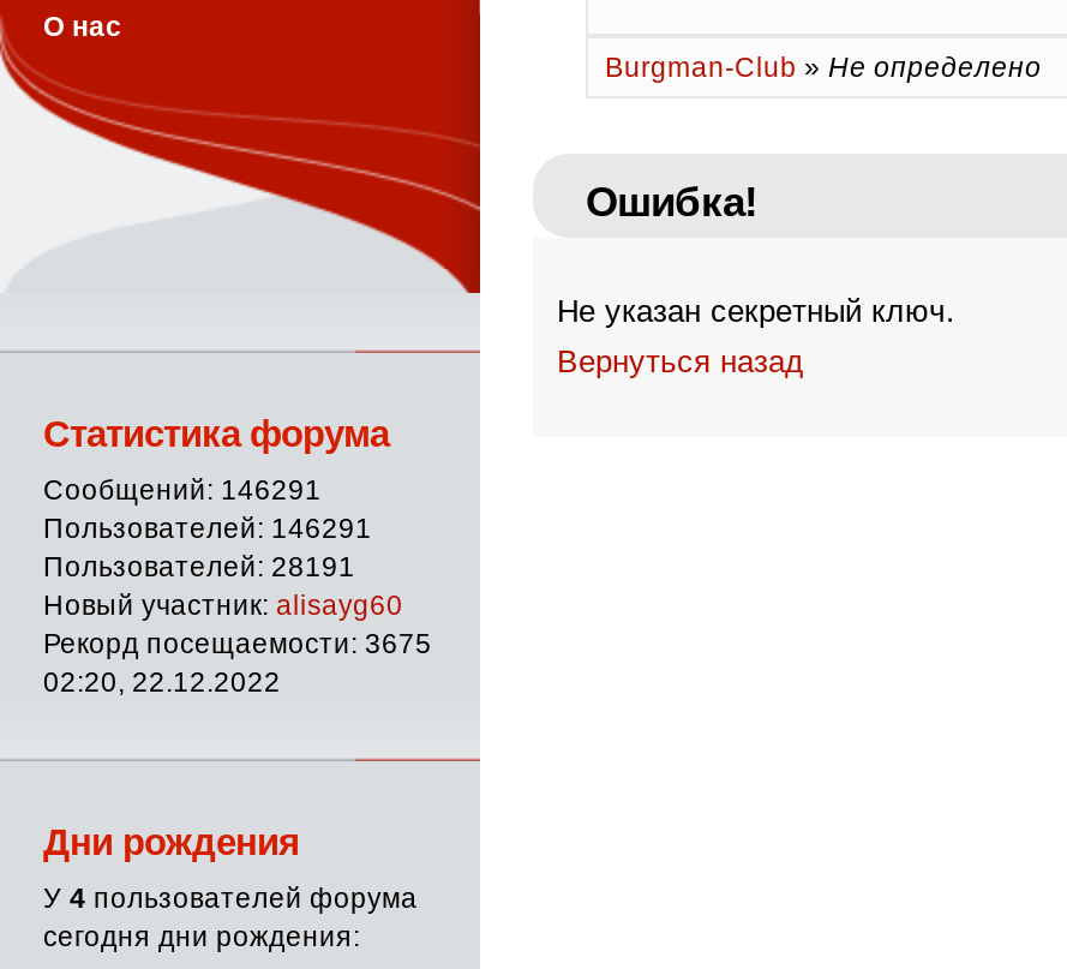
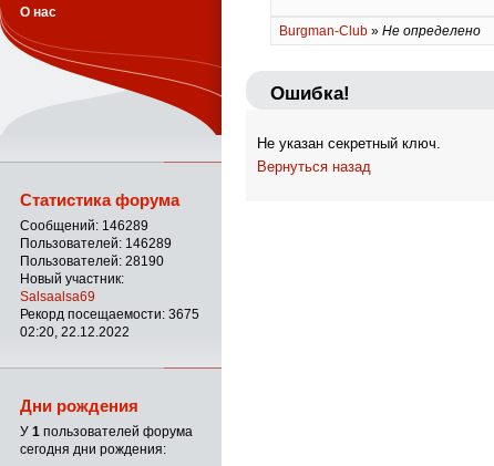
[43,476,403,620] Сообщений: 146291 | Пользователей: 146291 | Пользователей: 28191 | Новый участник: alisayg60 -> [20,219,172,304] Сообщений: 146289 | Пользователей: 146289 | Пользователей: 28190 | Новый участник: | Salsaalsa69
[43,885,418,914] У 4 пользователей форума -> [20,426,193,439] У 1 пользователей форума

